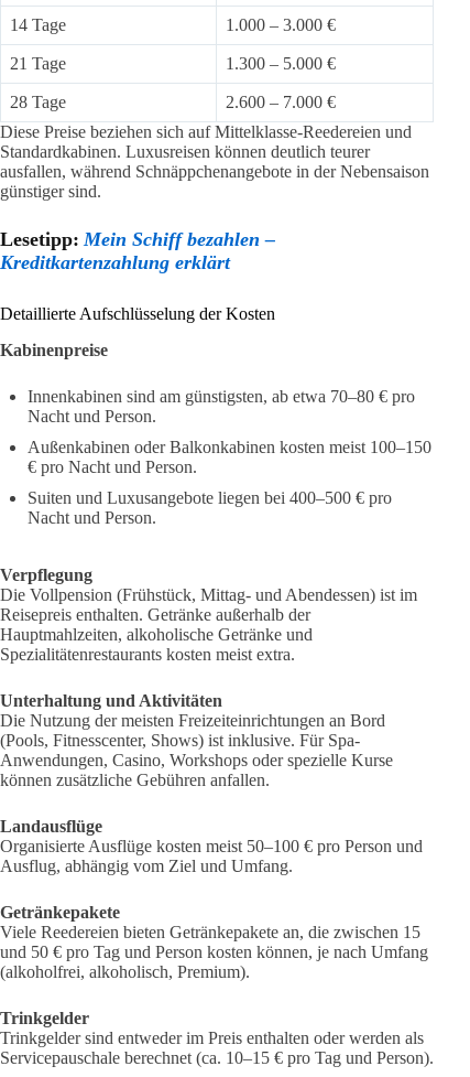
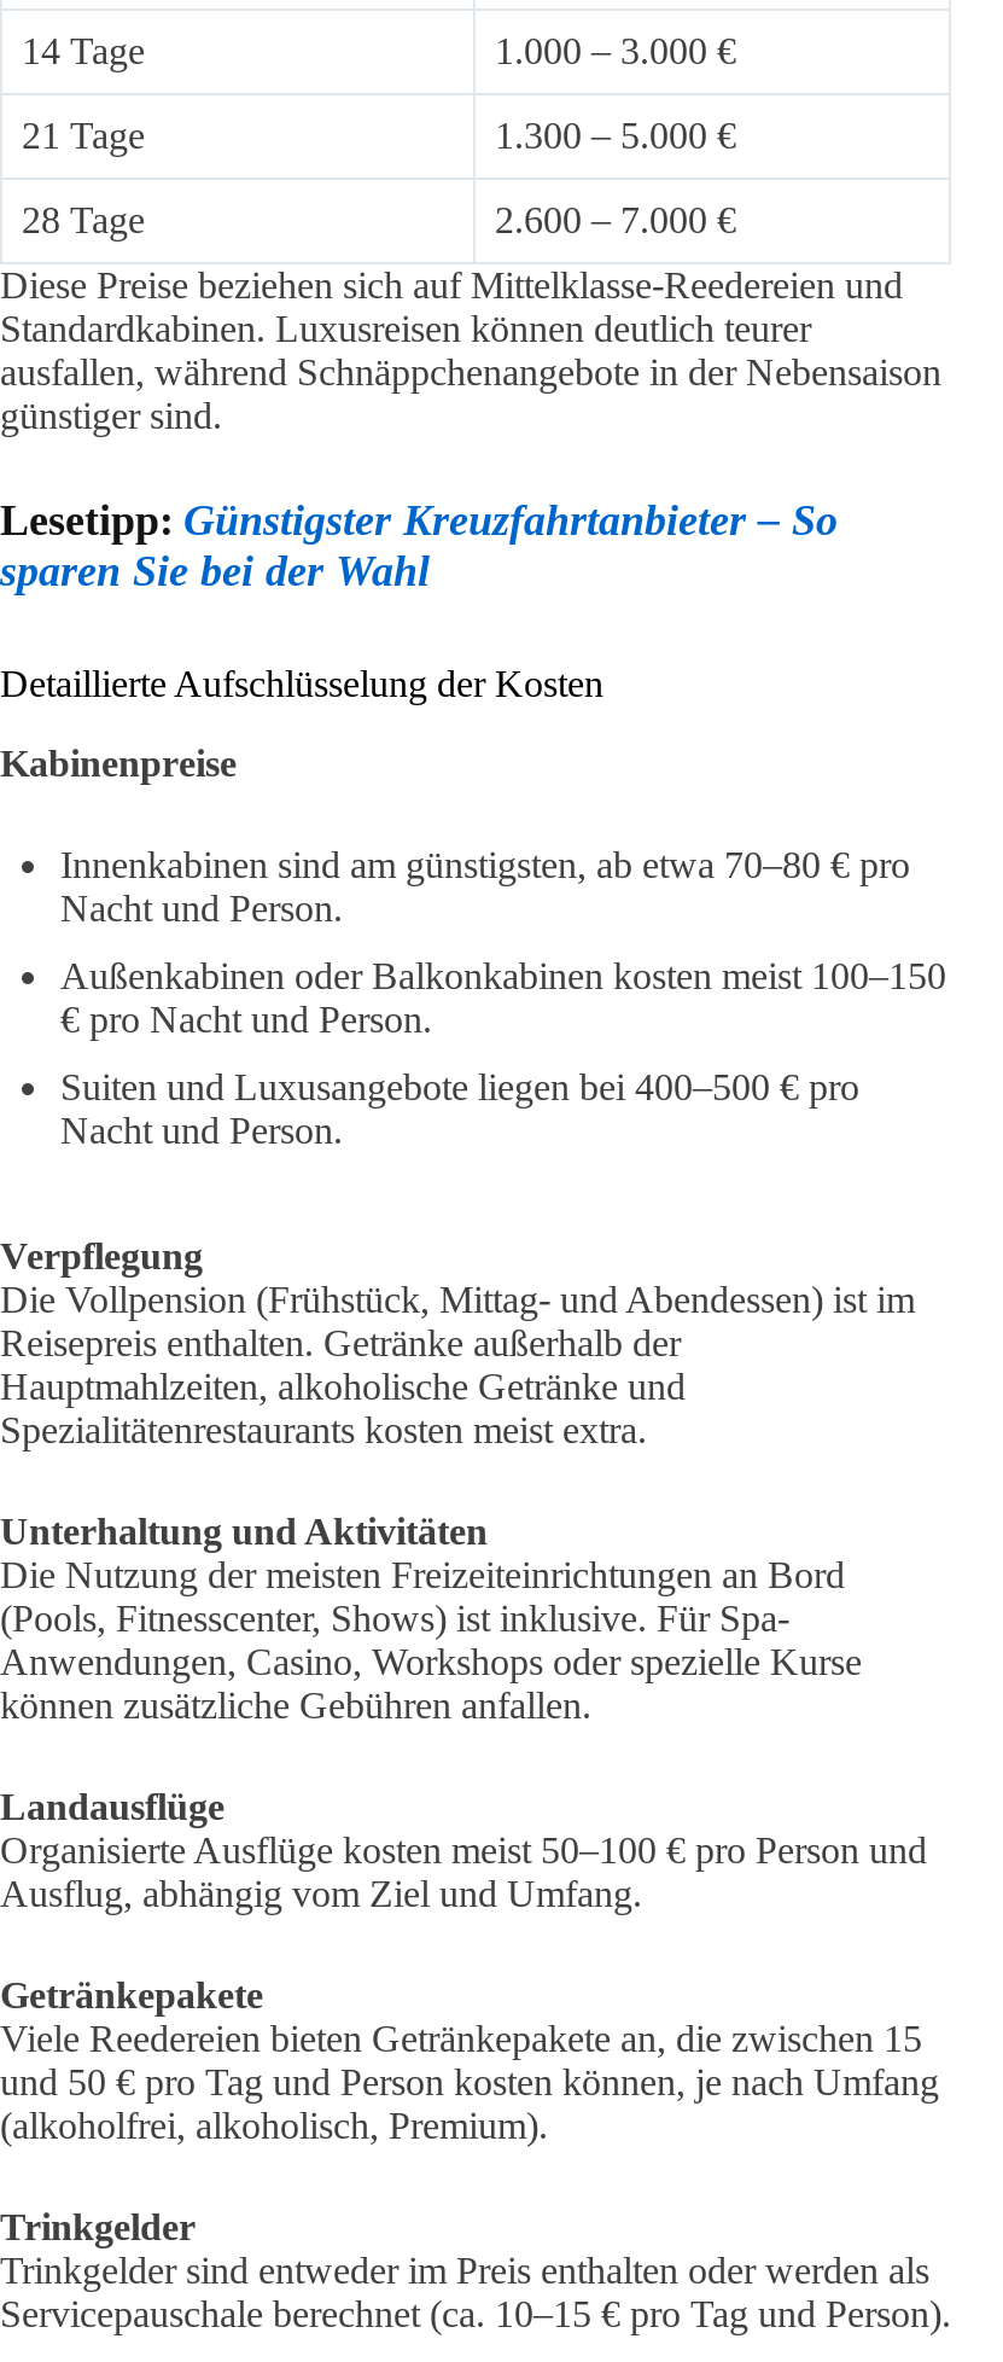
[0,229,275,274] Lesetipp: Mein Schiff bezahlen – | Kreditkartenzahlung erklärt -> [0,497,838,596] Lesetipp: Günstigster Kreuzfahrtanbieter – So | sparen Sie bei der Wahl

